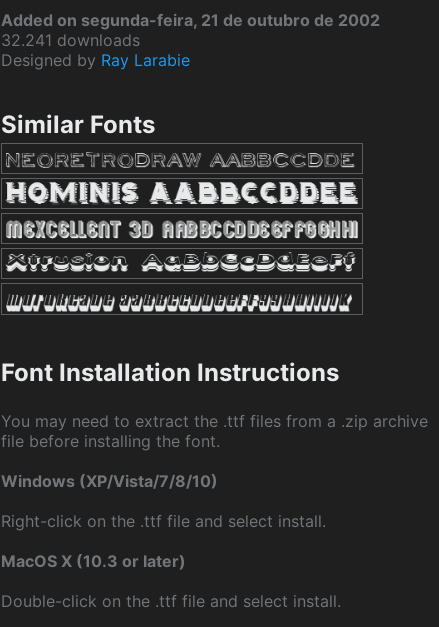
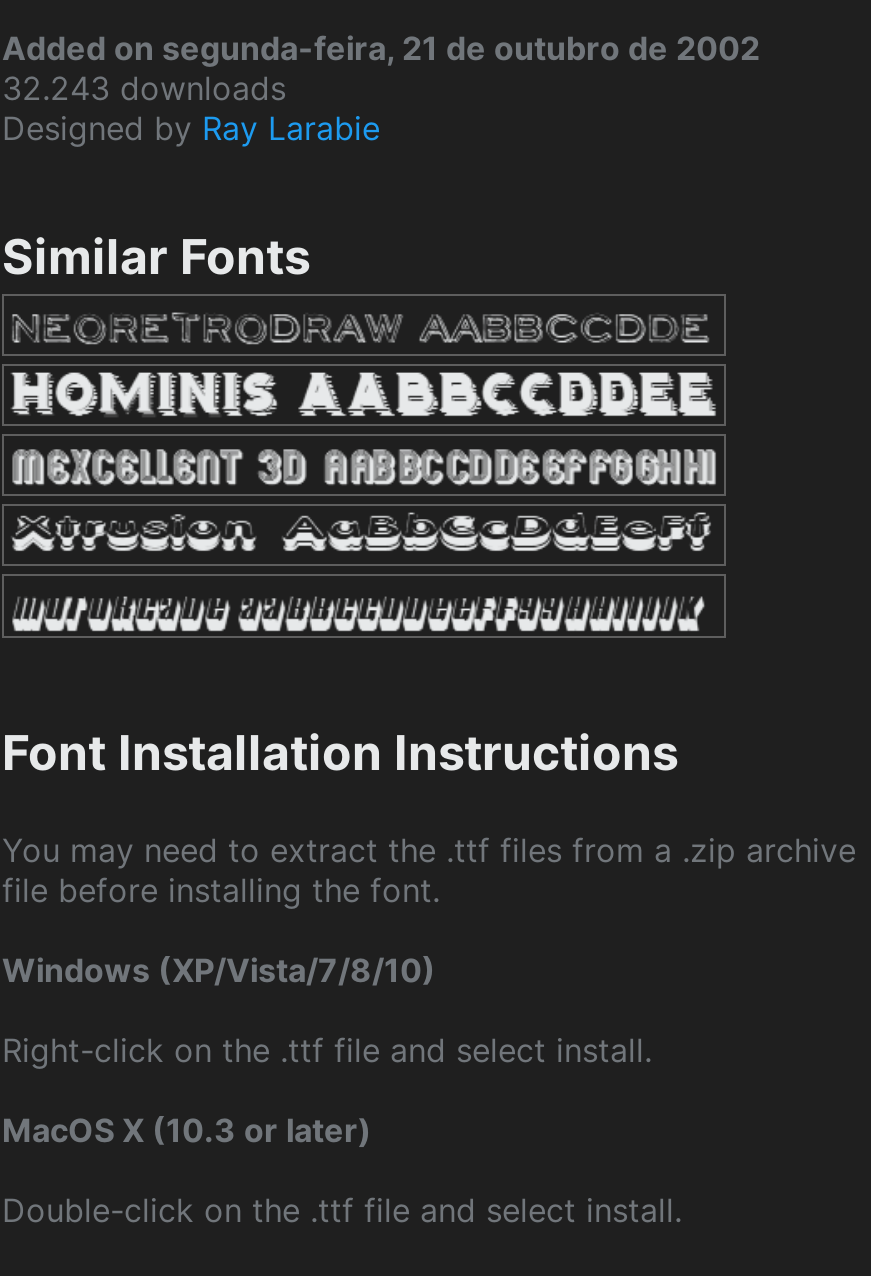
[1,30,140,50] 32.241 downloads -> [2,68,286,108] 32.243 downloads

